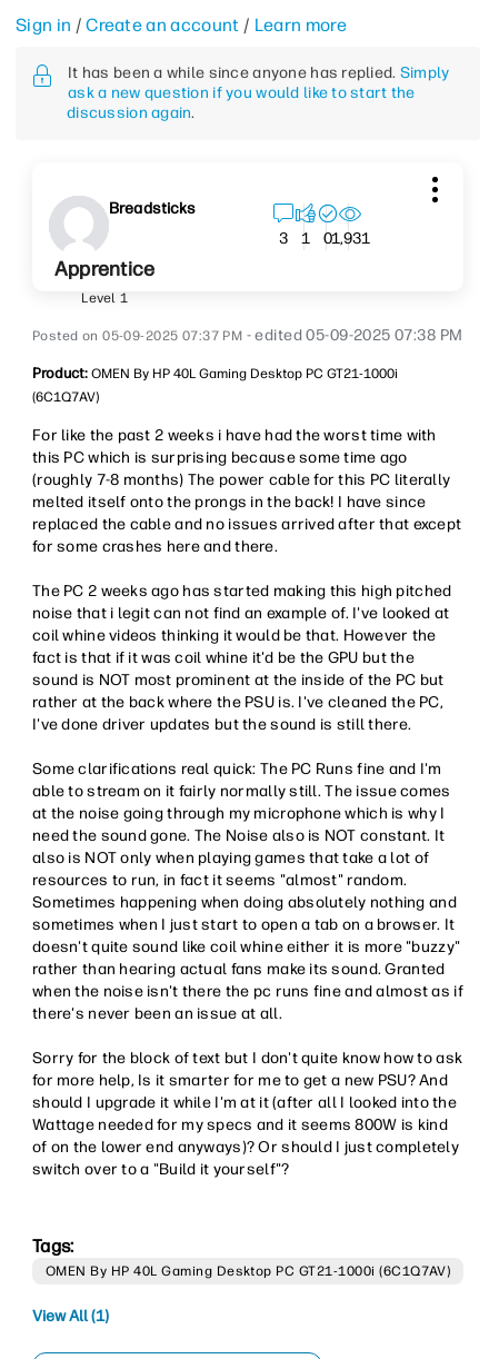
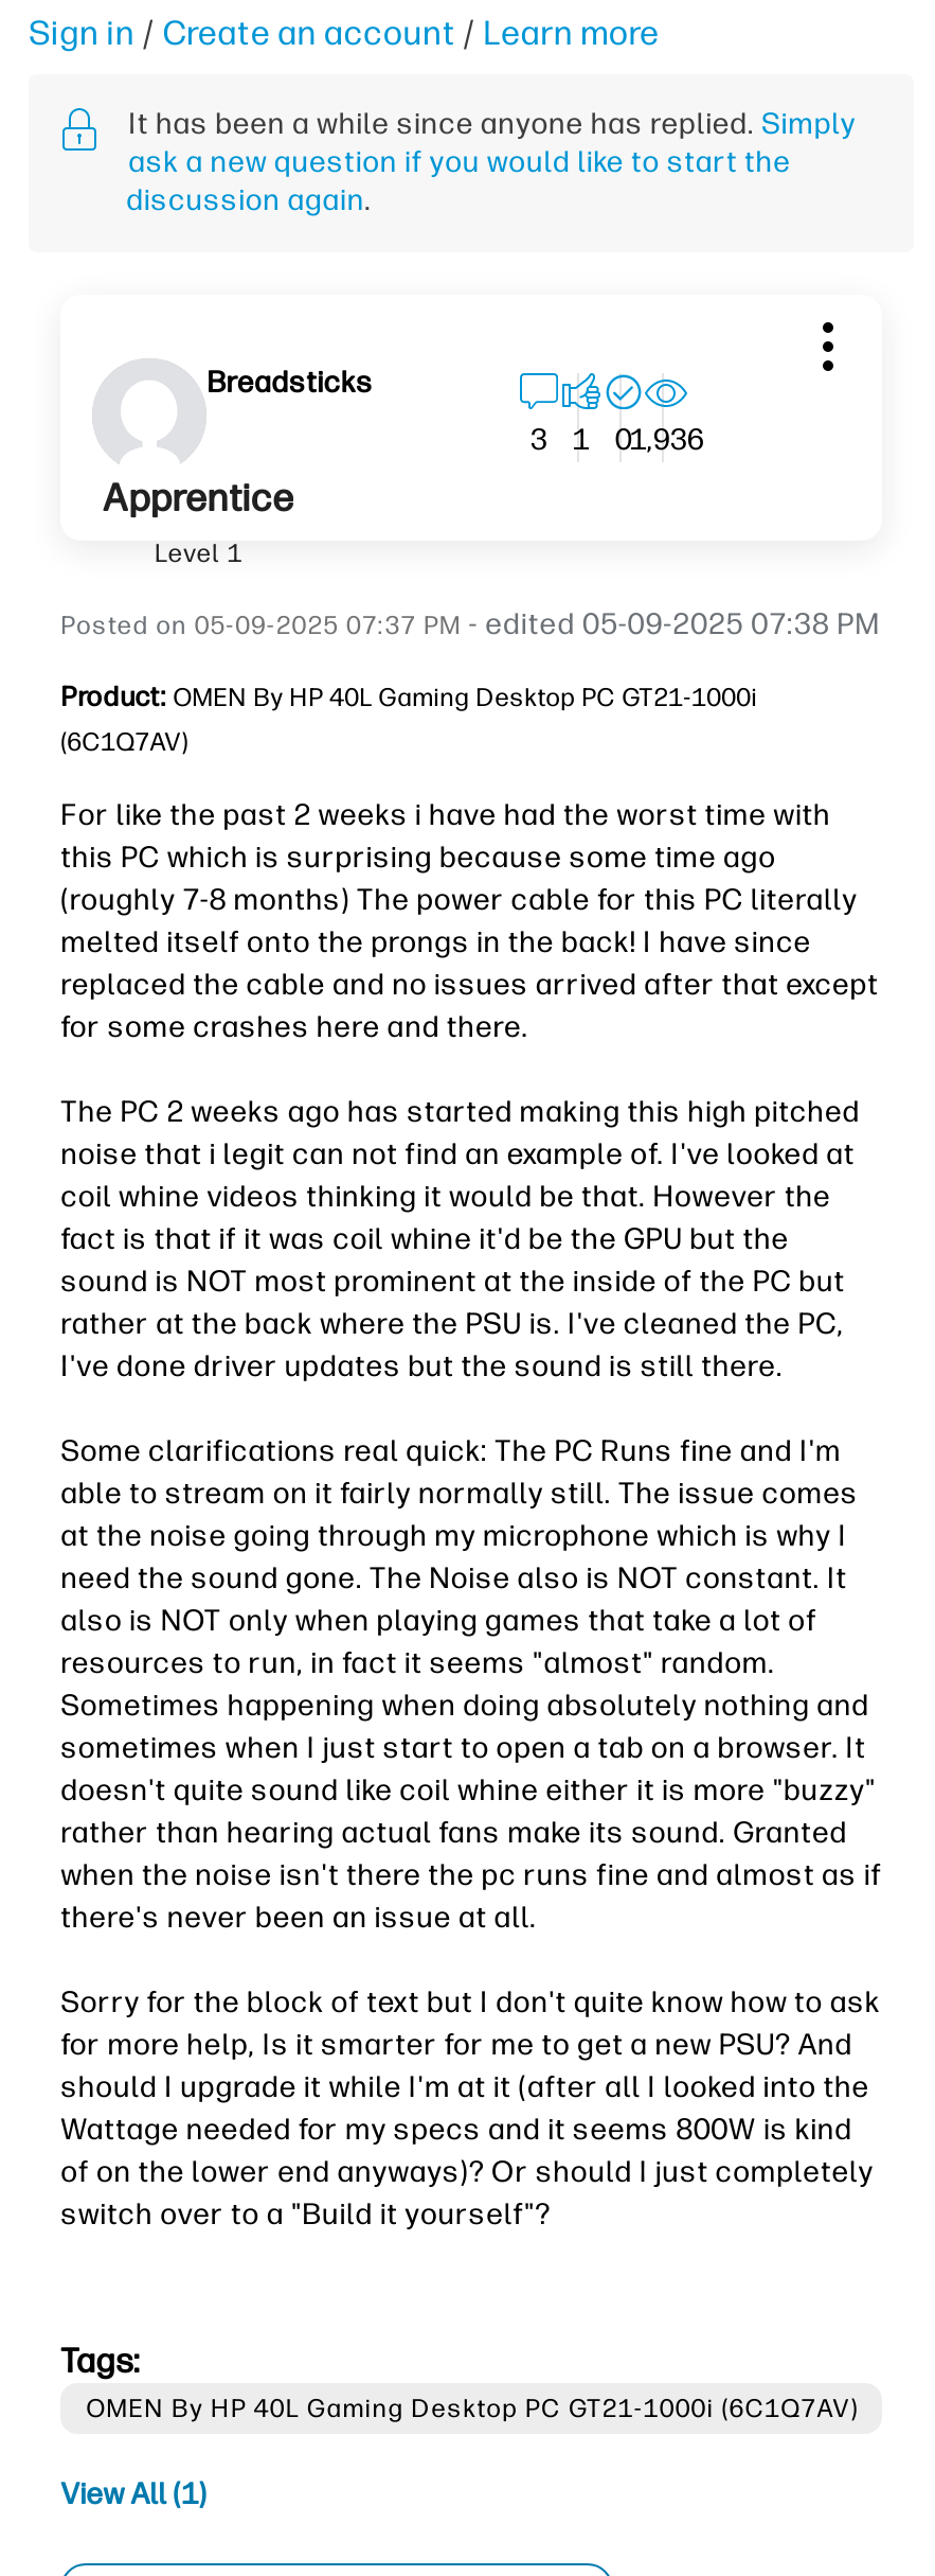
[279,229,370,248] 3 1 01,931 -> [530,421,704,458] 3 1 01,936

